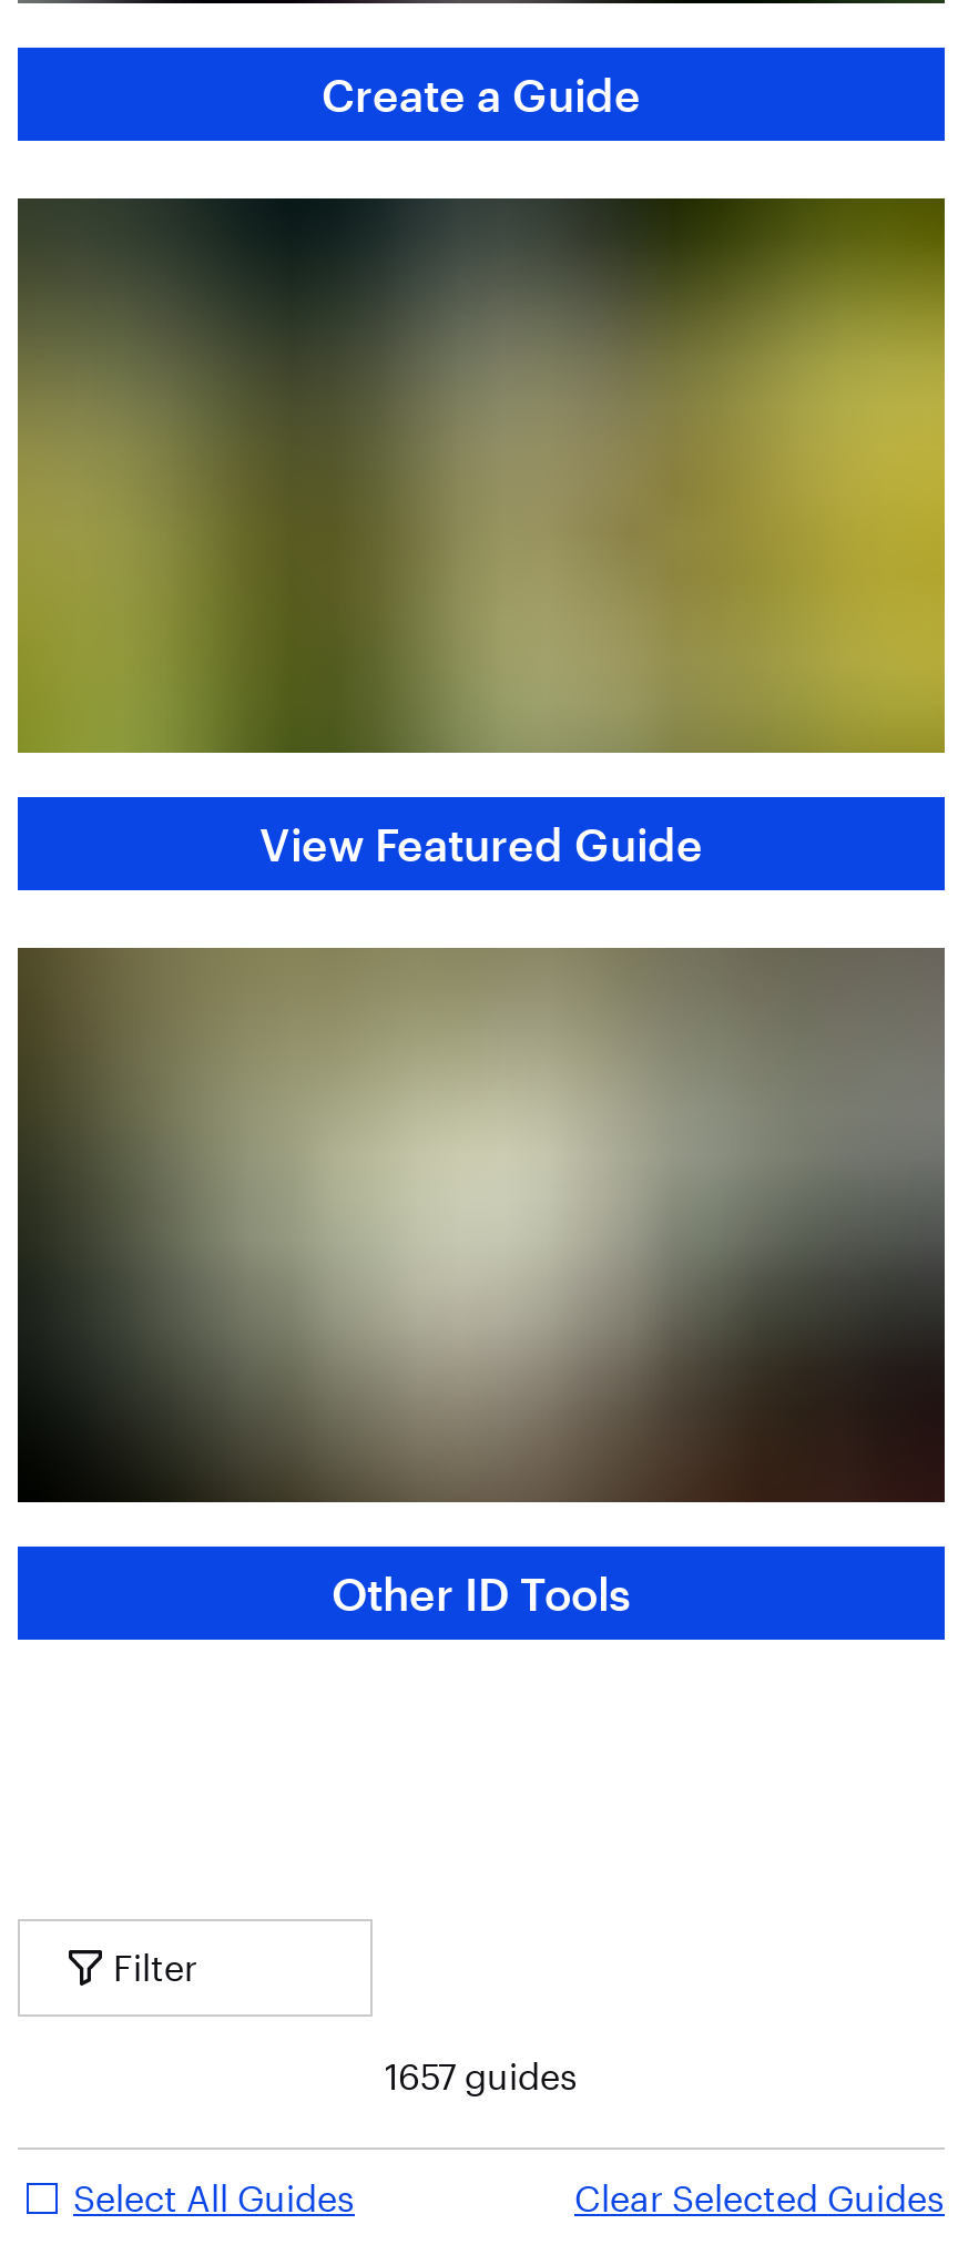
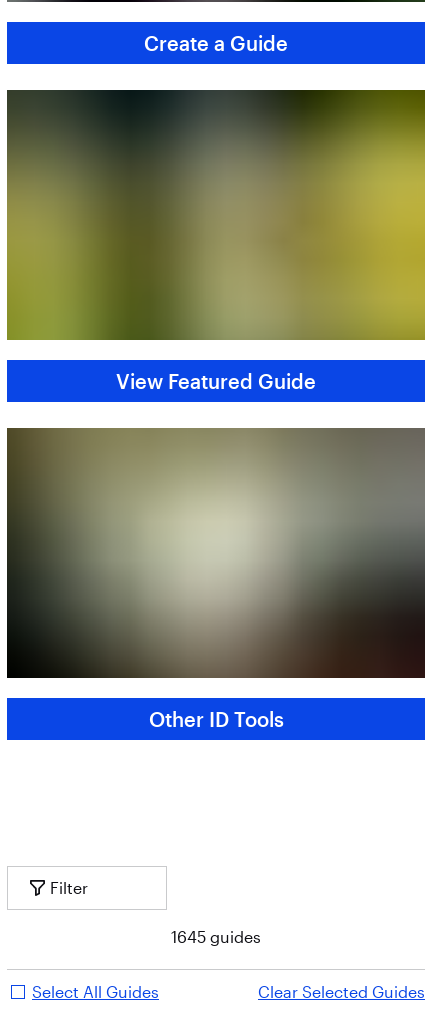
[385,2054,578,2096] 1657 guides -> [171,927,261,946] 1645 guides

